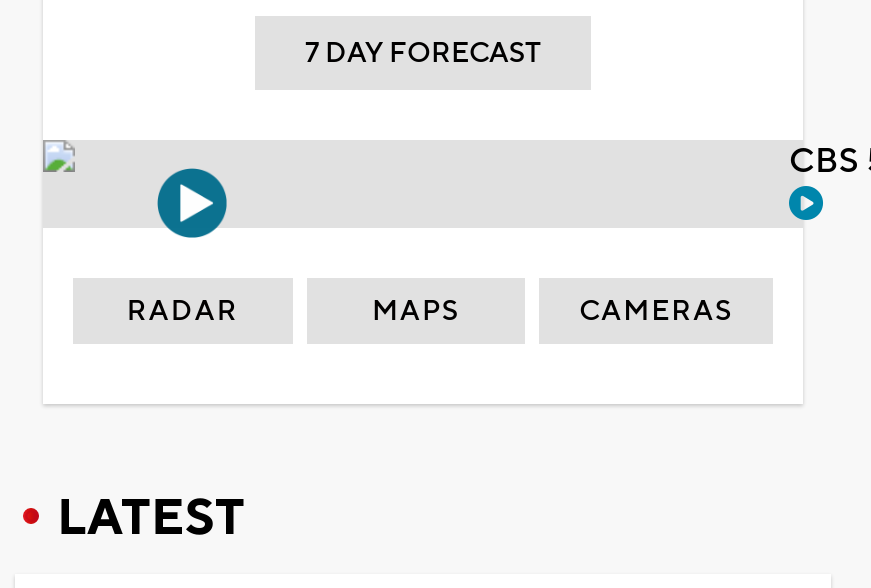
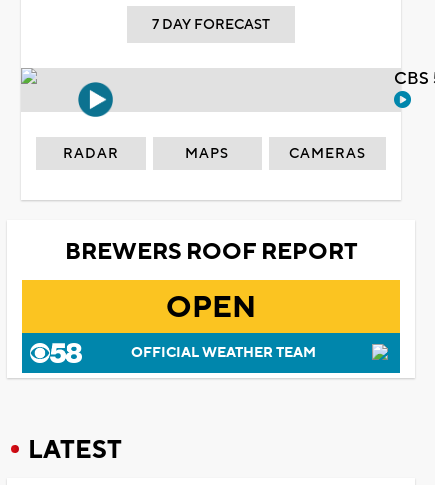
none -> [64,237,357,362] BREWERS ROOF REPORT | OPEN | OFFICIAL WEATHER TEAM

